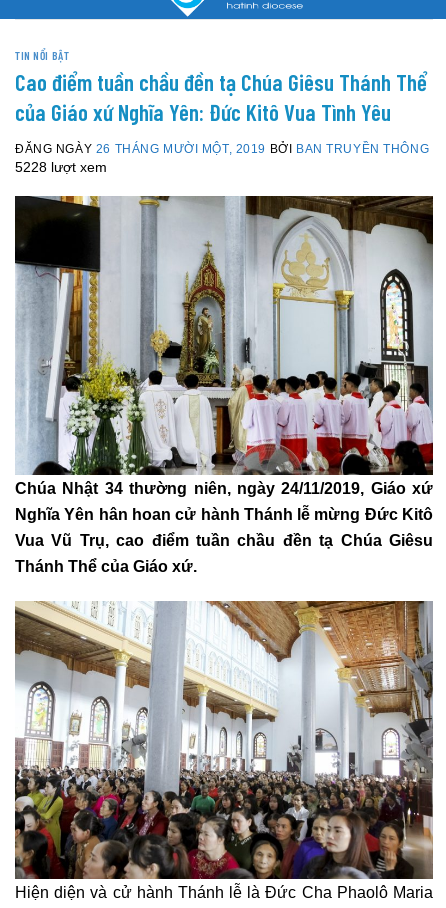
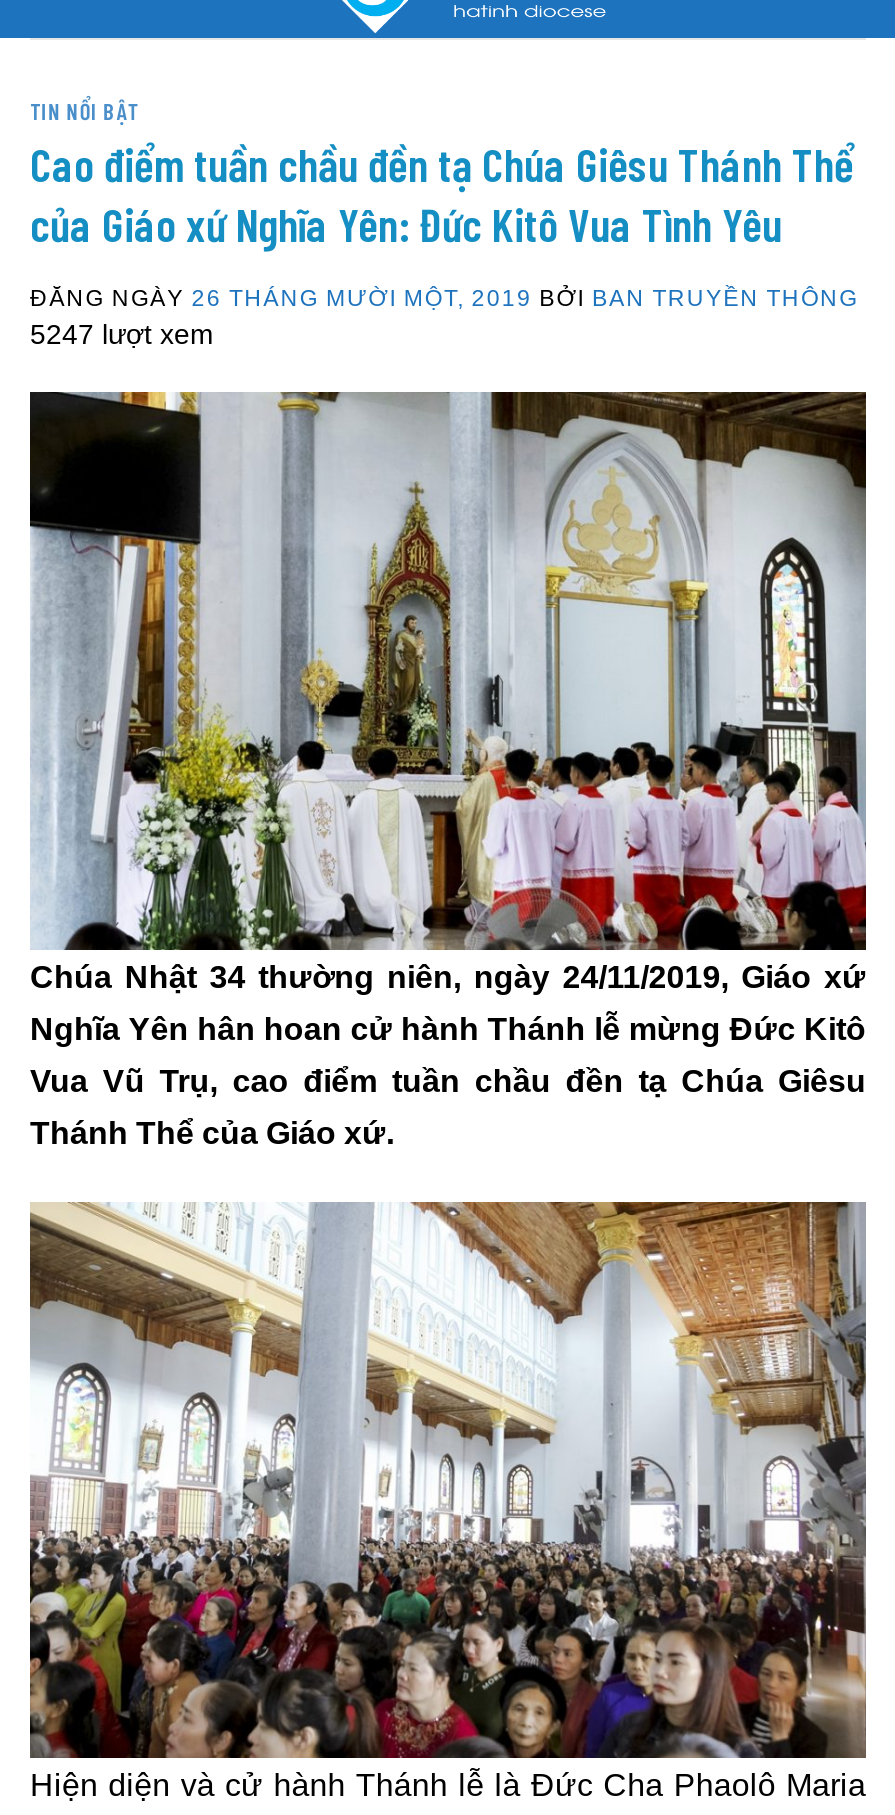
[15,159,107,175] 5228 lượt xem -> [30,318,214,350] 5247 lượt xem

